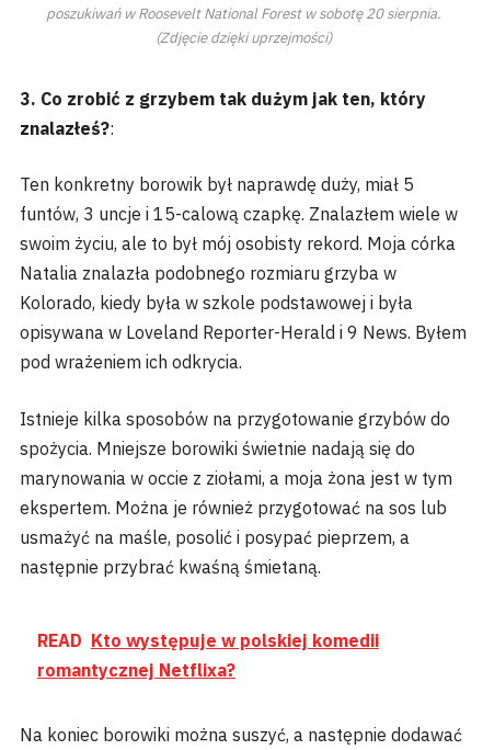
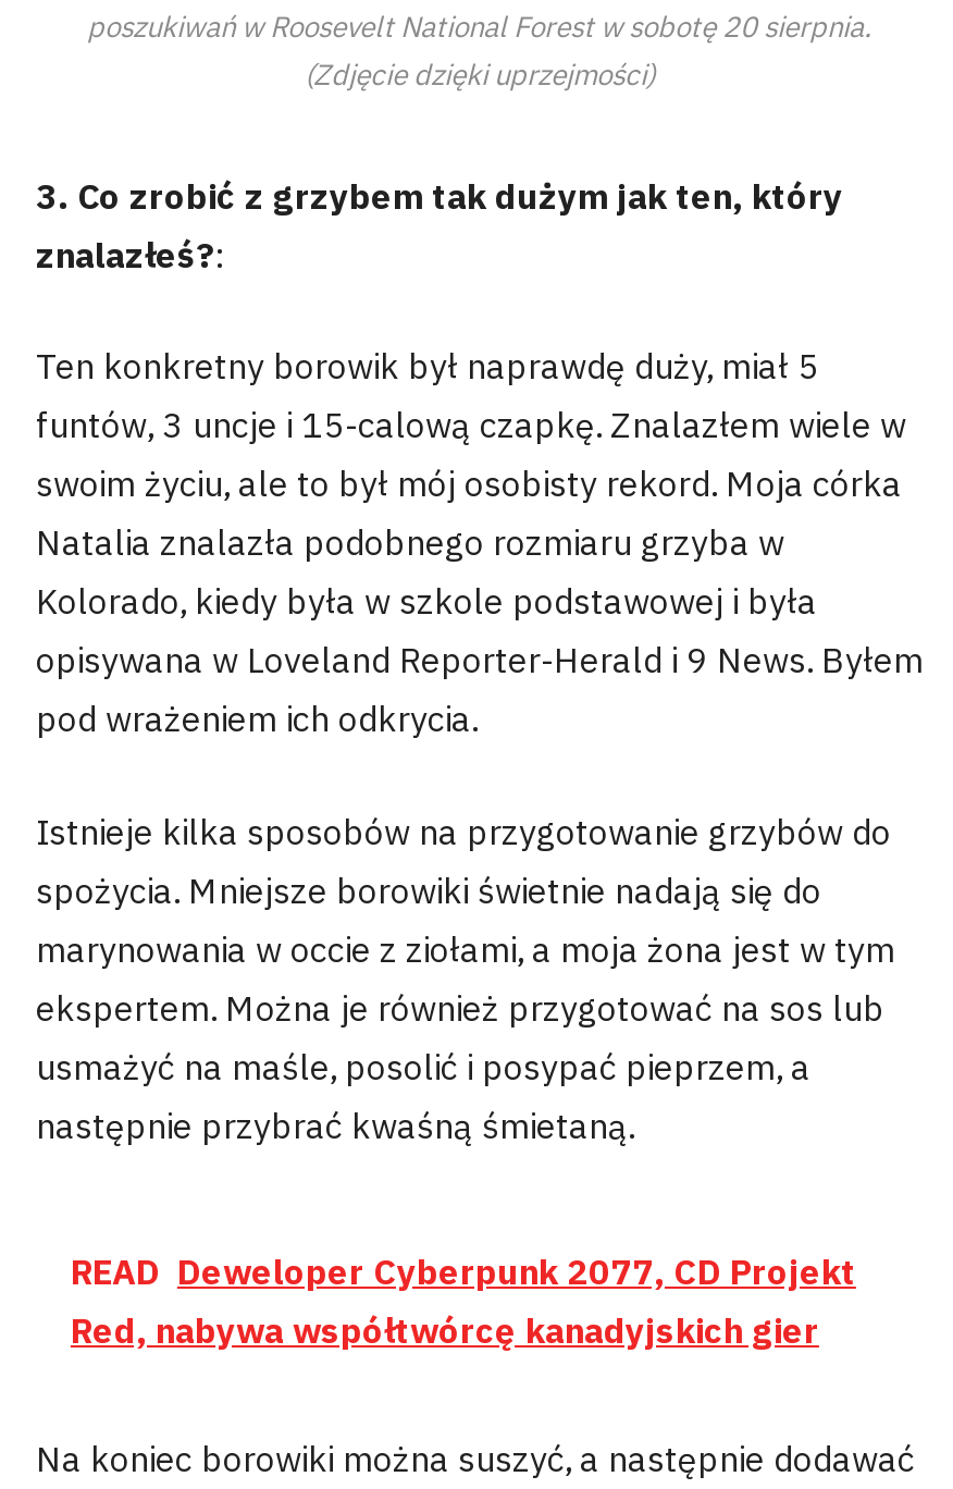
[37,630,379,681] READ Kto występuje w polskiej komedii | romantycznej Netflixa? -> [70,1250,856,1352] READ Deweloper Cyberpunk 2077, CD Projekt | Red, nabywa współtwórcę kanadyjskich gier

